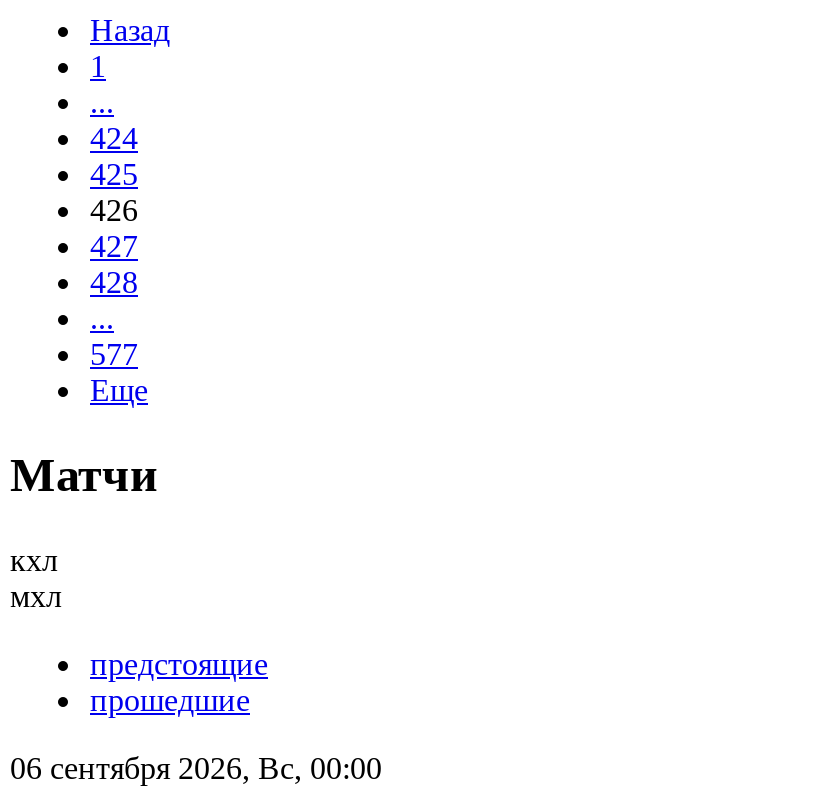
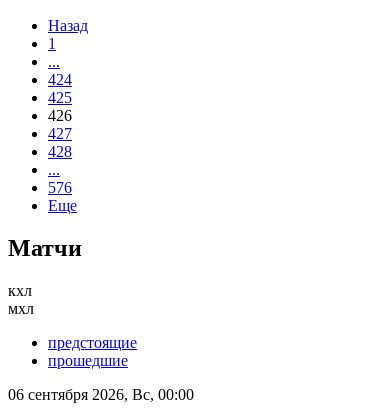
[90,338,138,372] 577 -> [48,179,72,196] 576

